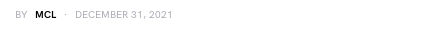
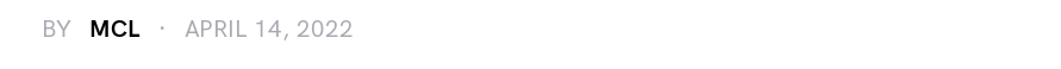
[15,9,173,21] BY MCL DECEMBER 31, 2021 -> [42,15,354,44] BY MCL APRIL 14, 2022

